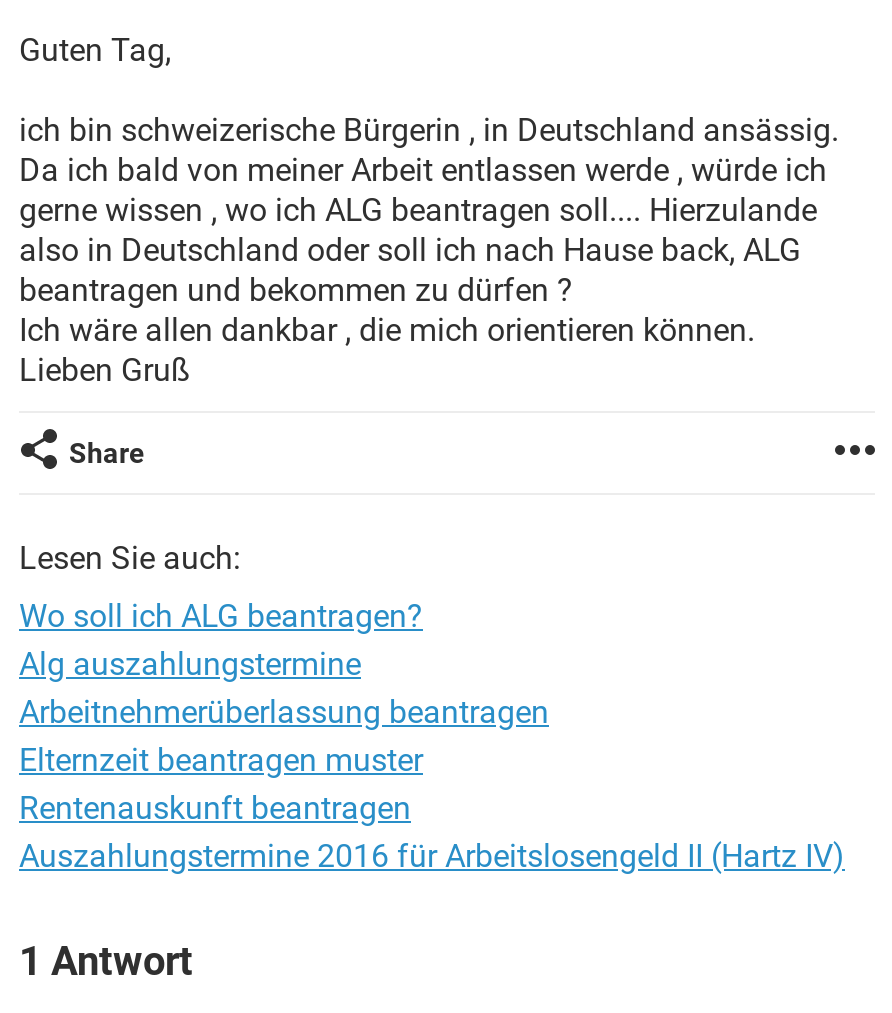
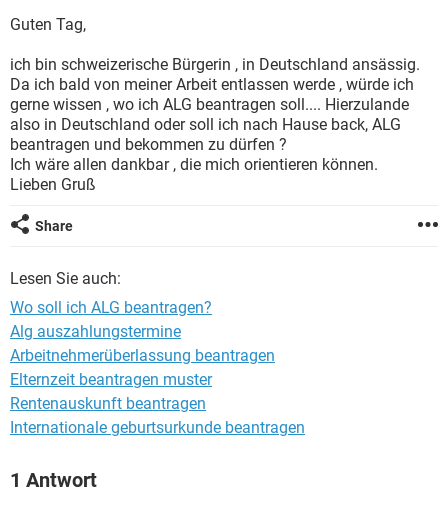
[19,837,845,875] Auszahlungstermine 2016 für Arbeitslosengeld II (Hartz IV) -> [10,418,305,437] Internationale geburtsurkunde beantragen

